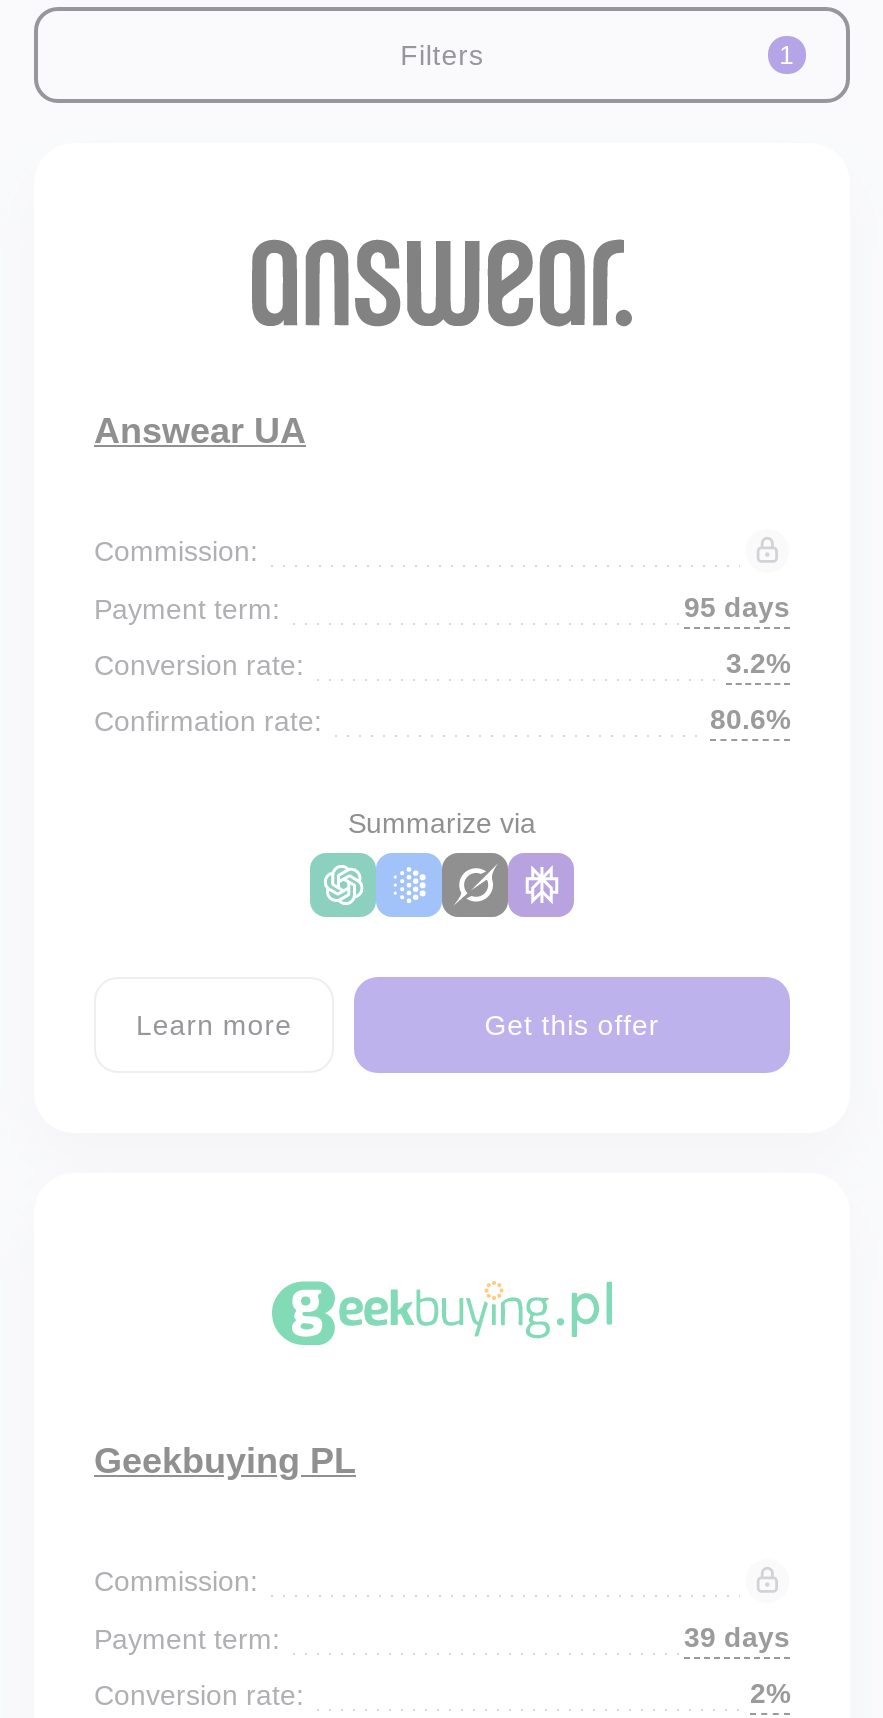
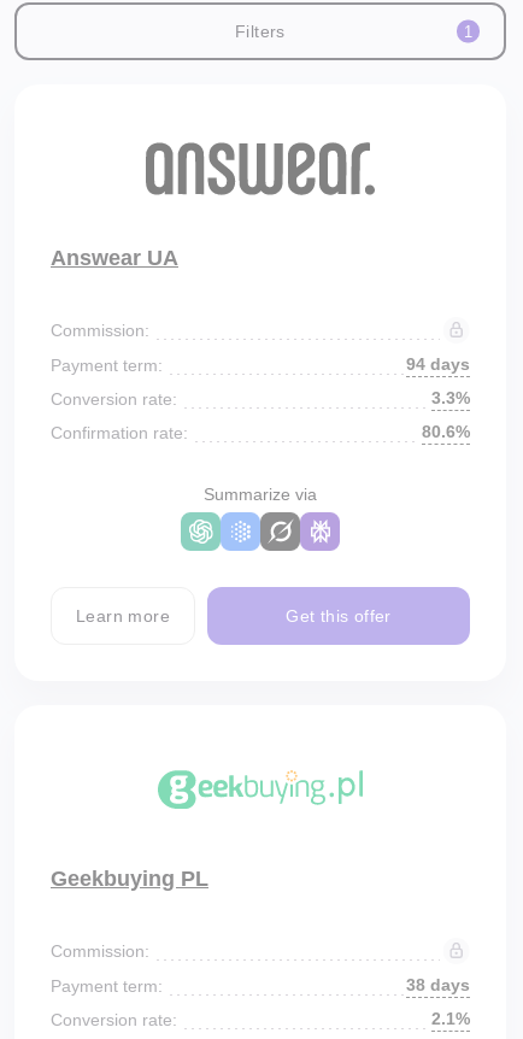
[684,591,790,623] 95 days -> [406,354,470,374] 94 days
[726,647,790,679] 3.2% -> [431,388,470,407] 3.3%
[684,1621,790,1653] 39 days -> [406,975,470,994] 38 days
[750,1677,790,1709] 2% -> [431,1009,470,1028] 2.1%

